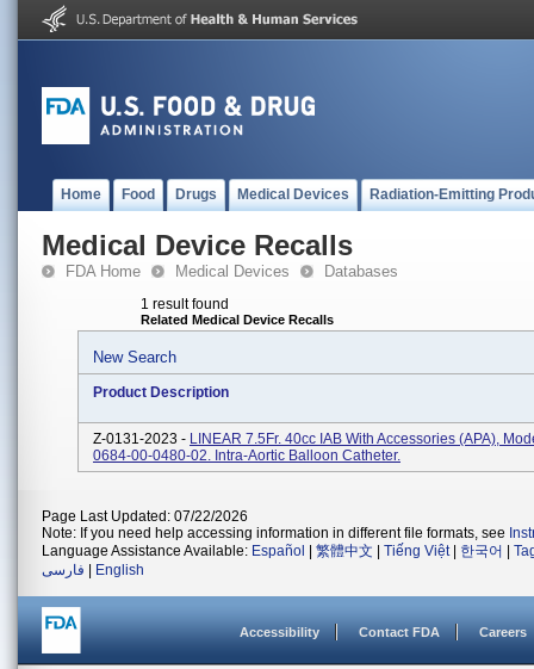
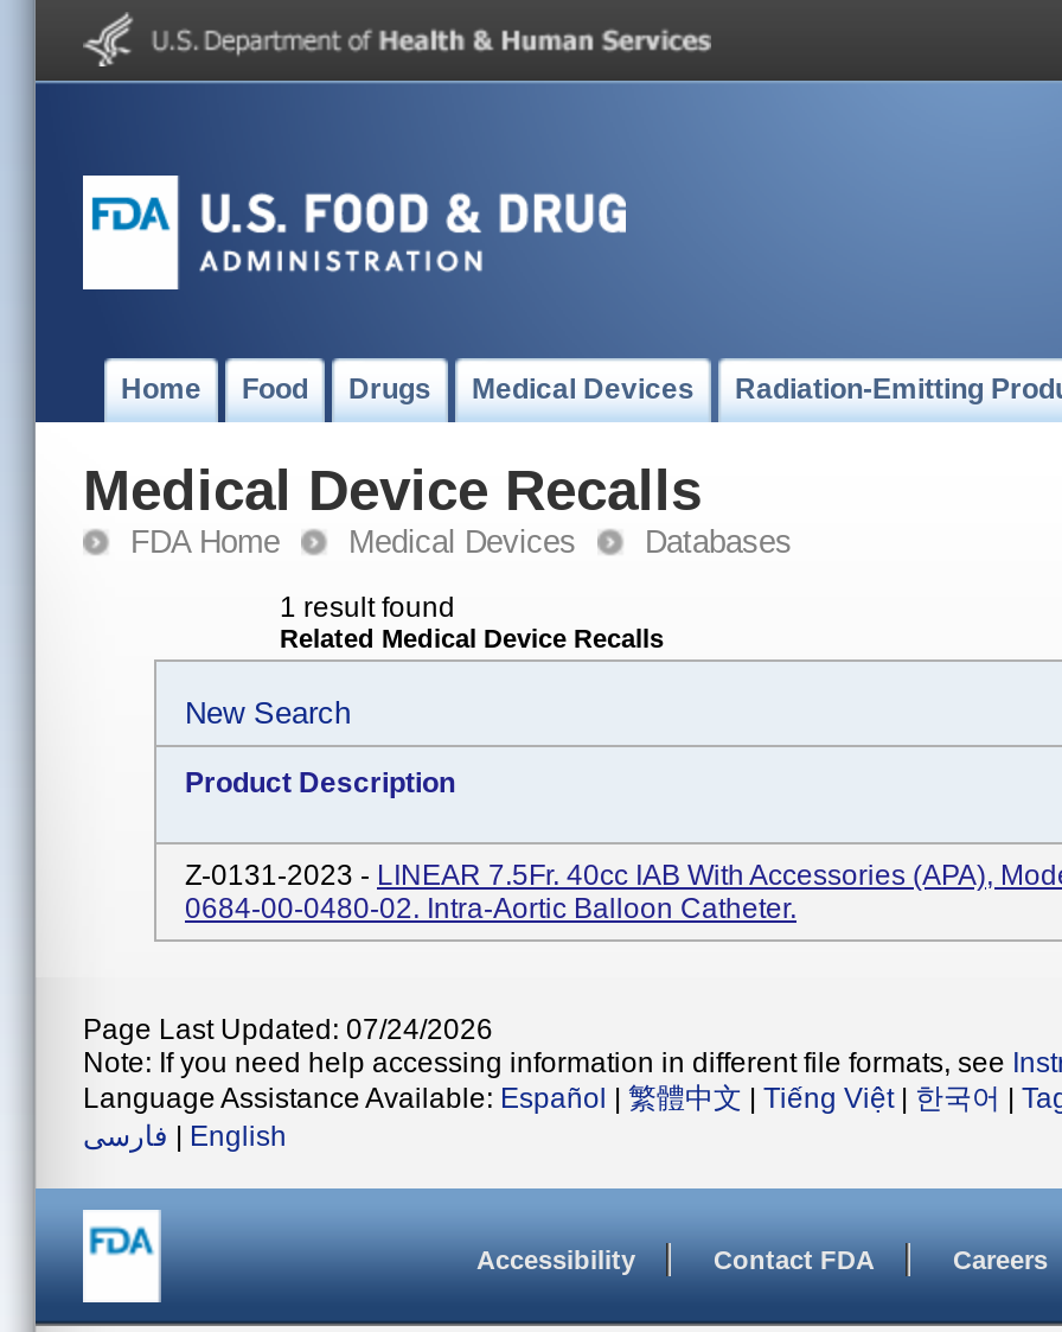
[42,508,248,525] Page Last Updated: 07/22/2026 -> [83,1013,493,1046] Page Last Updated: 07/24/2026

